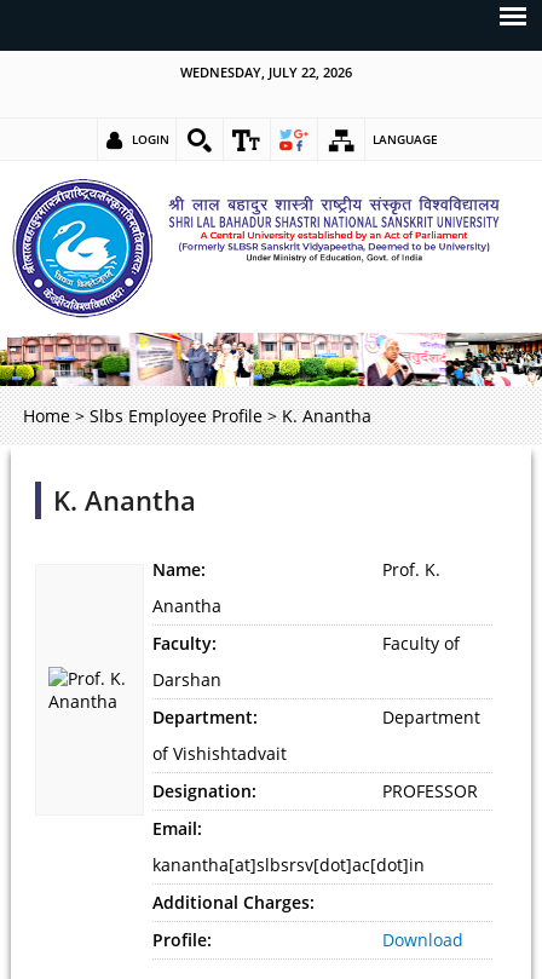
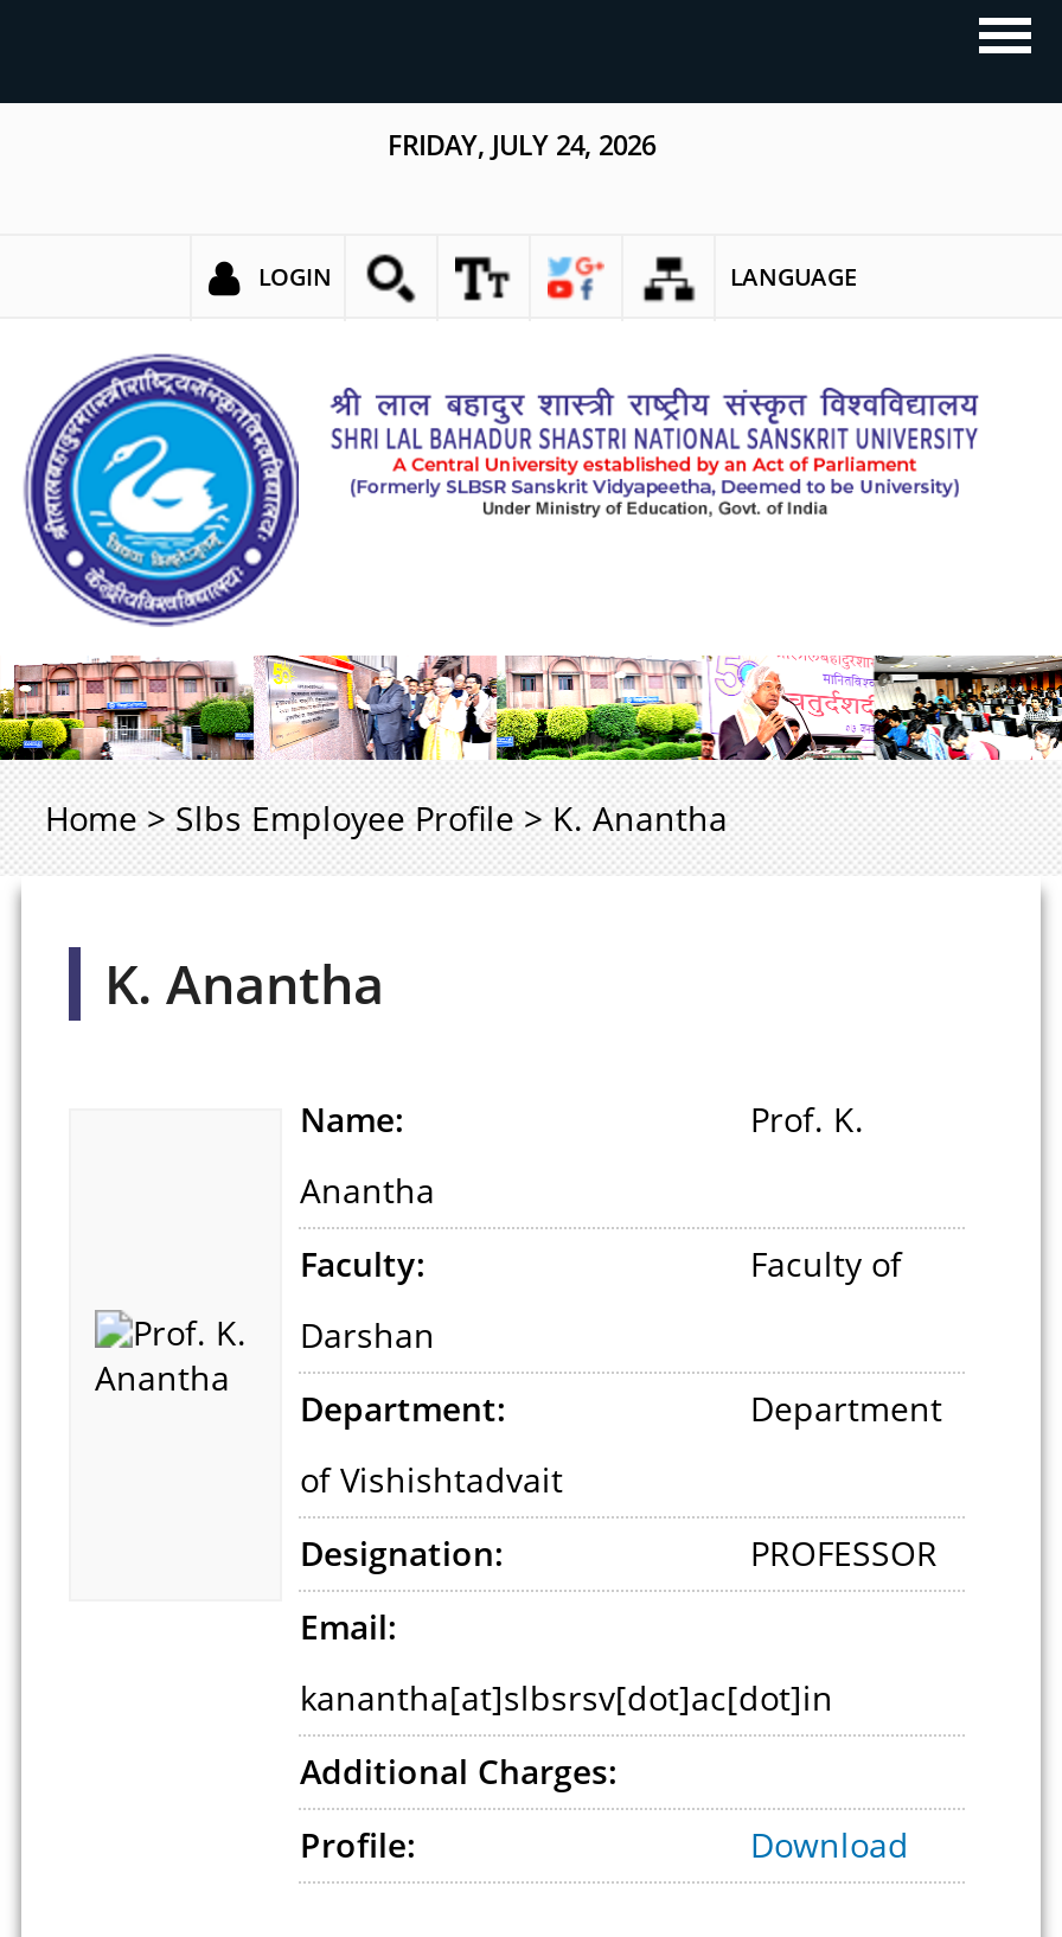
[180,63,352,81] WEDNESDAY, JULY 22, 2026 -> [388,127,655,162] FRIDAY, JULY 24, 2026

